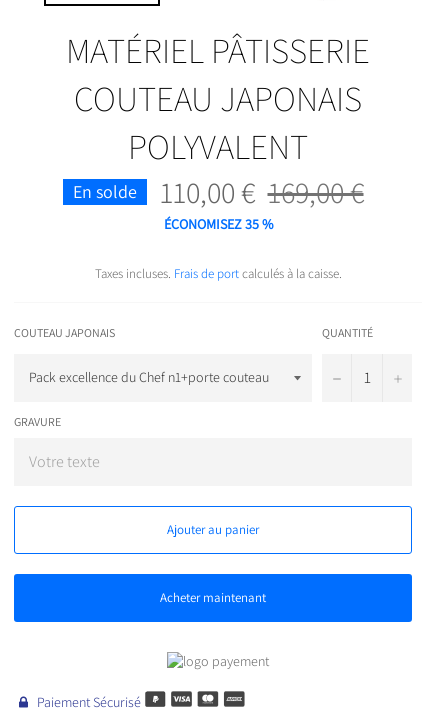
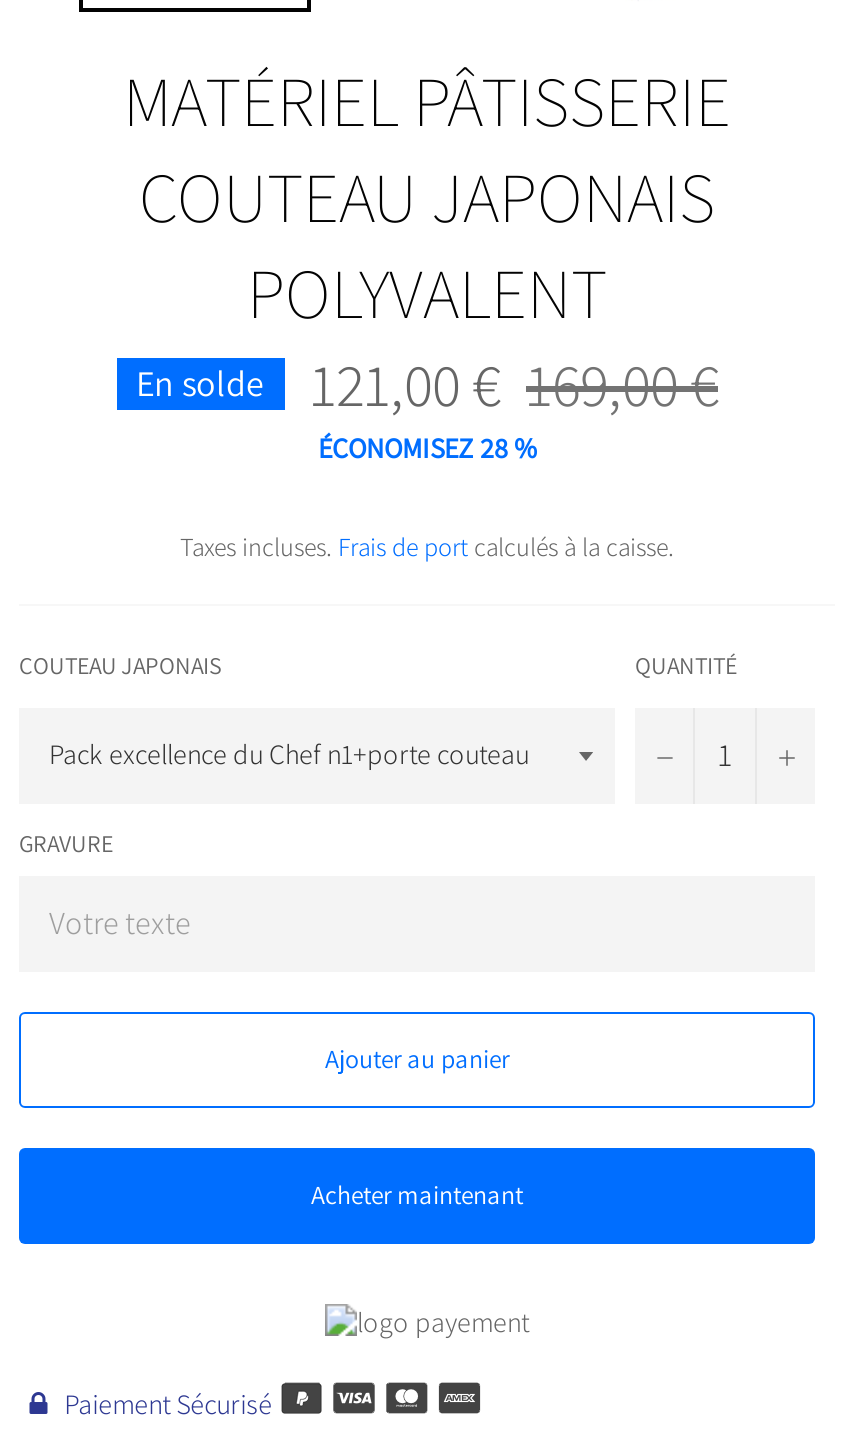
[159,172,254,212] 110,00 € -> [310,343,500,423] 121,00 €
[163,215,272,233] ÉCONOMISEZ 35% -> [318,429,536,465] ÉCONOMISEZ 28%

